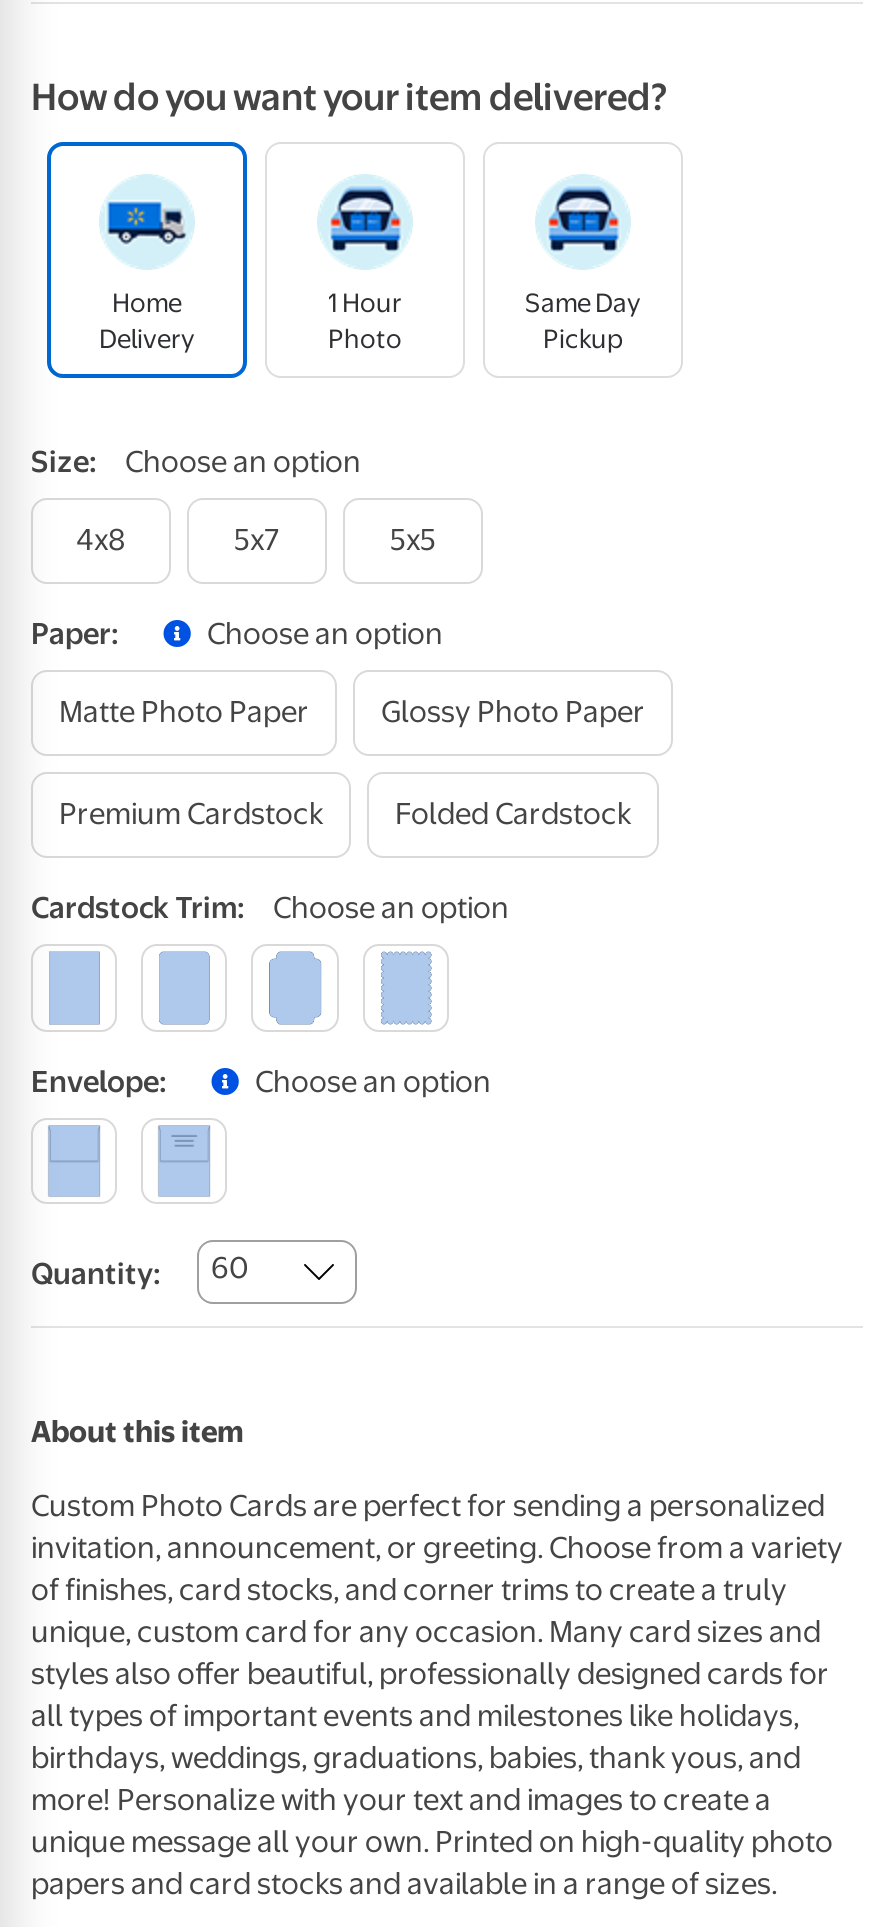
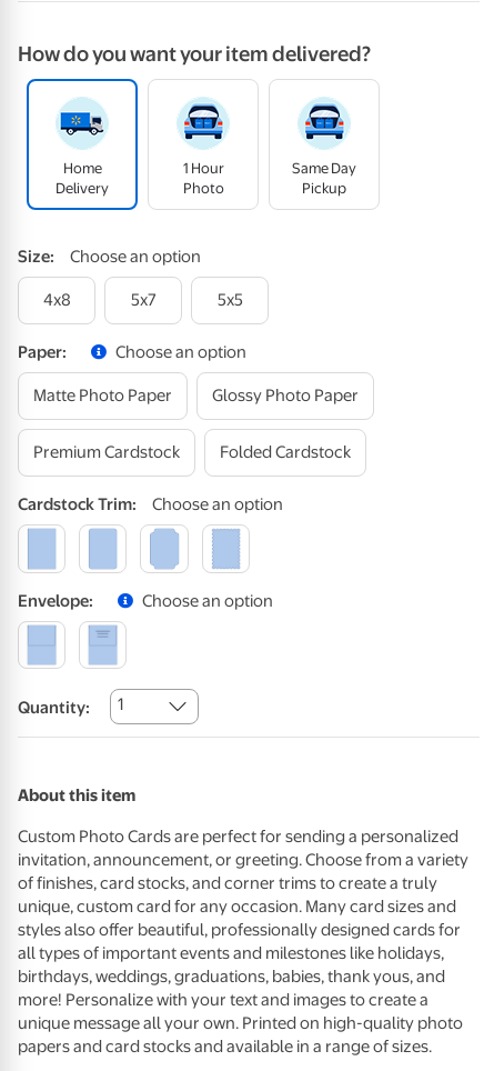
[31,1250,249,1291] Quantity: 60 -> [18,695,123,717] Quantity: 1

